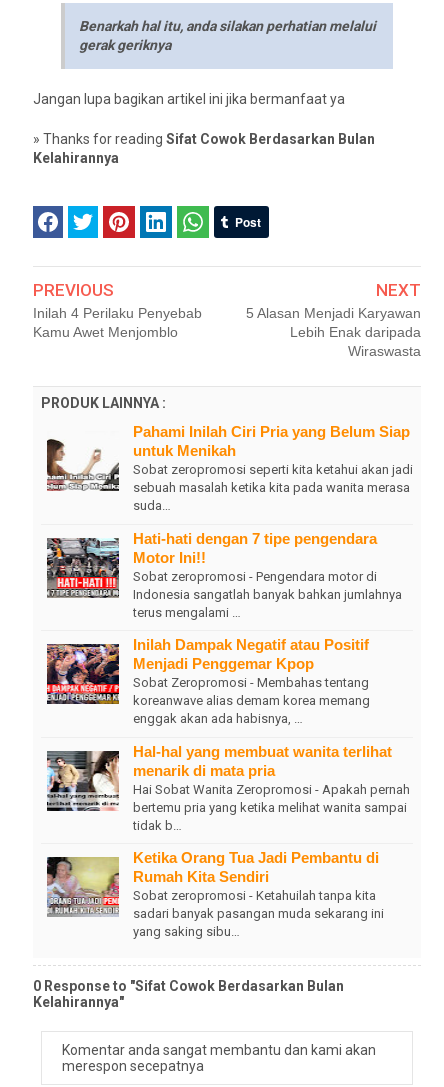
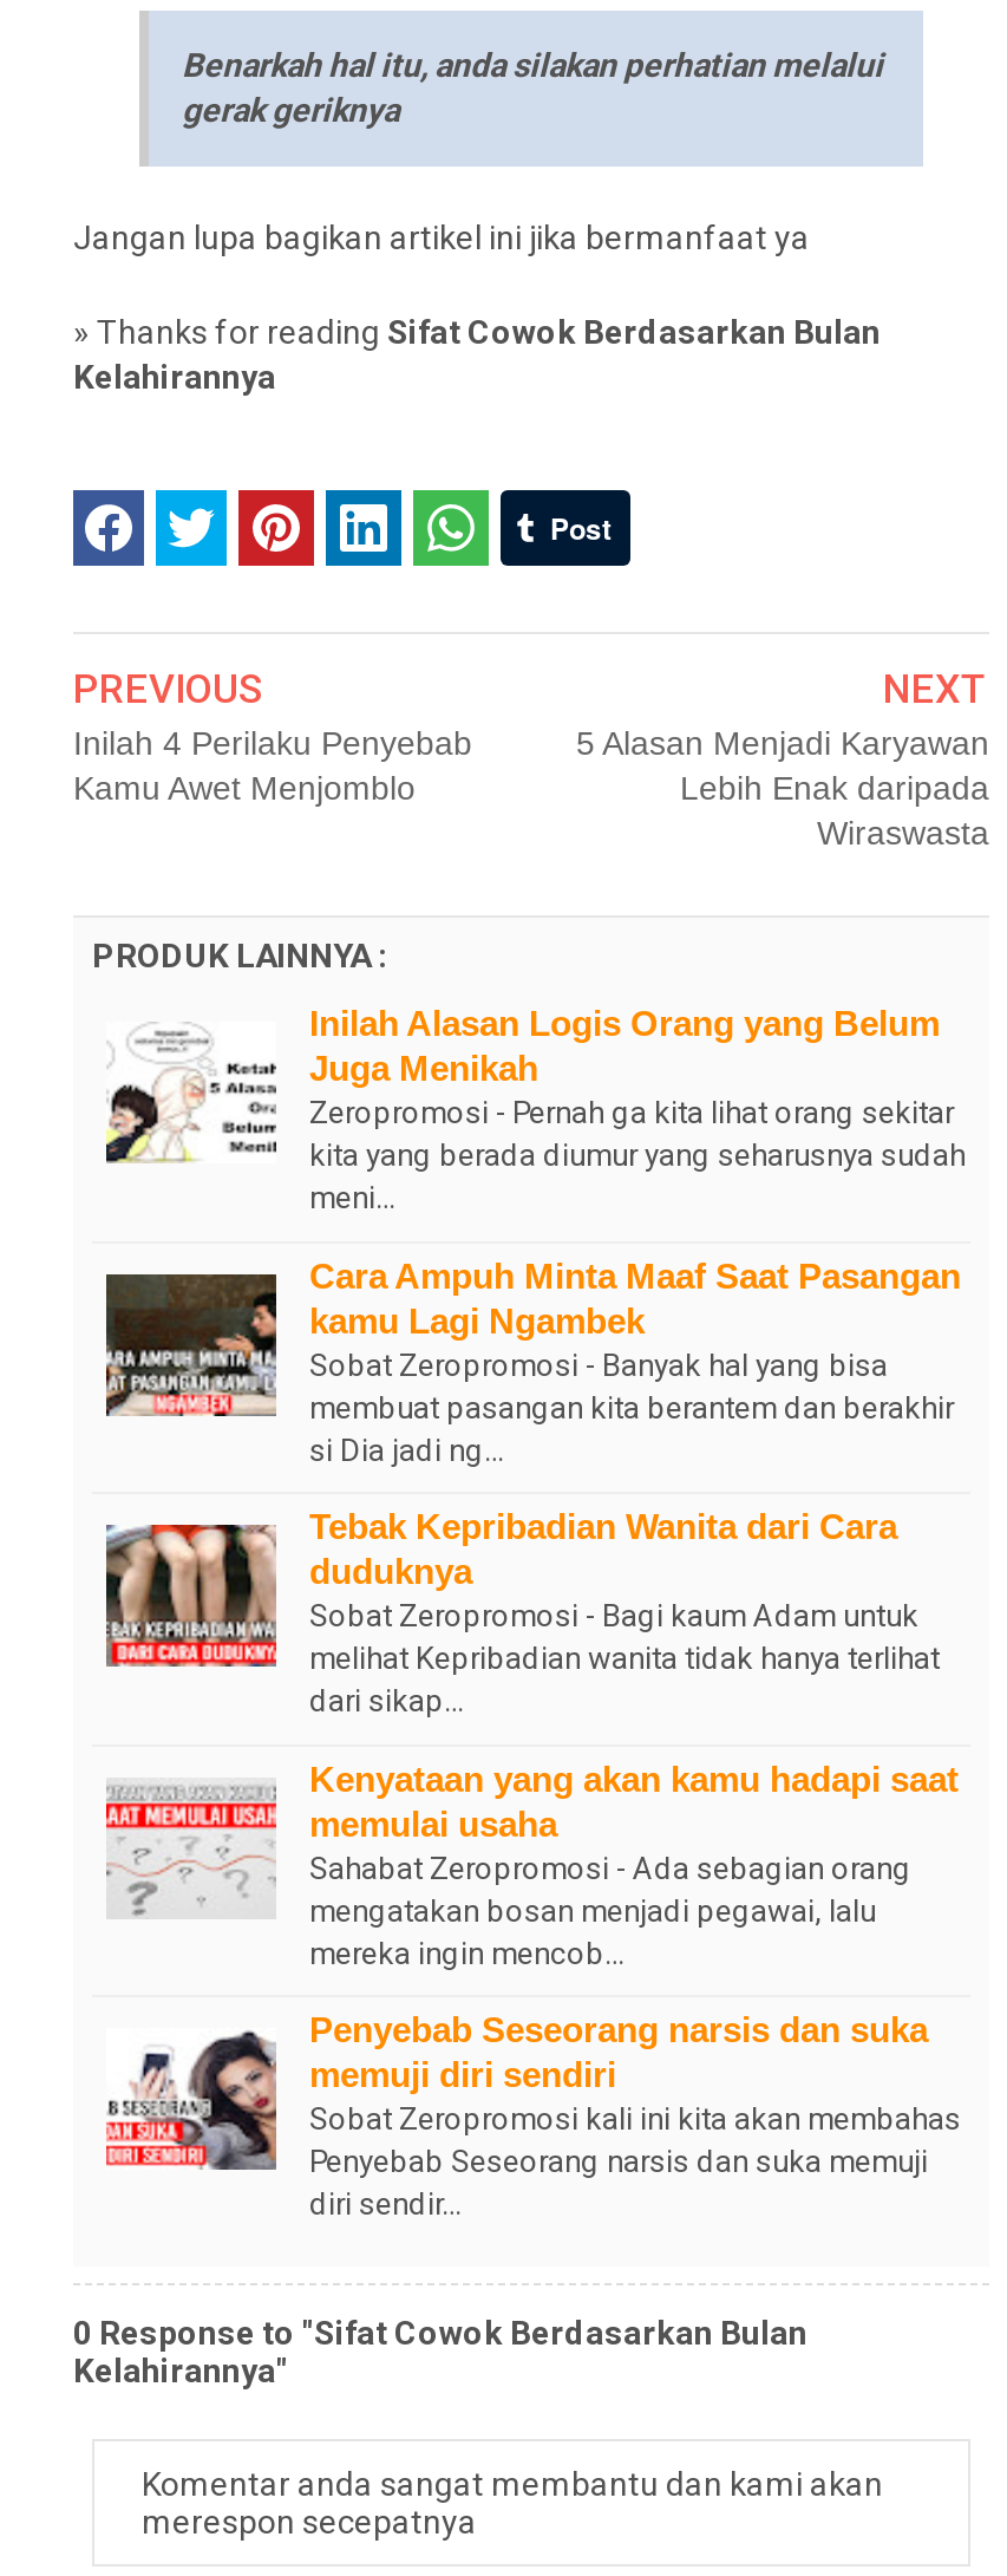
[46,423,413,513] [image] | Pahami Inilah Ciri Pria yang Belum Siap | untuk Menikah | Sobat zeropromosi seperti kita ketahui akan jadi | sebuah masalah ketika kita pada wanita merasa | suda… -> [106,1003,966,1216] [image] | Inilah Alasan Logis Orang yang Belum | Juga Menikah | Zeropromosi - Pernah ga kita lihat orang sekitar | kita yang berada diumur yang seharusnya sudah | meni…
[46,530,402,620] [image] | Hati-hati dengan 7 tipe pengendara | Motor Ini!! | Sobat zeropromosi - Pengendara motor di | Indonesia sangatlah banyak bahkan jumlahnya | terus mengalami … -> [104,1255,961,1467] [image] | Cara Ampuh Minta Maaf Saat Pasangan | kamu Lagi Ngambek | Sobat Zeropromosi - Banyak hal yang bisa | membuat pasangan kita berantem dan berakhir | si Dia jadi ng…
[46,636,370,726] [image] | Inilah Dampak Negatif atau Positif | Menjadi Penggemar Kpop | Sobat Zeropromosi - Membahas tentang | koreanwave alias demam korea memang | enggak akan ada habisnya, … -> [104,1506,940,1719] [image] | Tebak Kepribadian Wanita dari Cara | duduknya | Sobat Zeropromosi - Bagi kaum Adam untuk | melihat Kepribadian wanita tidak hanya terlihat | dari sikap…
[46,743,410,833] [image] | Hal-hal yang membuat wanita terlihat | menarik di mata pria | Hai Sobat Wanita Zeropromosi - Apakah pernah | bertemu pria yang ketika melihat wanita sampai | tidak b… -> [104,1758,959,1971] [image] | Kenyataan yang akan kamu hadapi saat | memulai usaha | Sahabat Zeropromosi - Ada sebagian orang | mengatakan bosan menjadi pegawai, lalu | mereka ingin mencob…
[46,849,384,939] [image] | Ketika Orang Tua Jadi Pembantu di | Rumah Kita Sendiri | Sobat zeropromosi - Ketahuilah tanpa kita | sadari banyak pasangan muda sekarang ini | yang saking sibu… -> [104,2010,961,2222] [image] | Penyebab Seseorang narsis dan suka | memuji diri sendiri | Sobat Zeropromosi kali ini kita akan membahas | Penyebab Seseorang narsis dan suka memuji | diri sendir…

